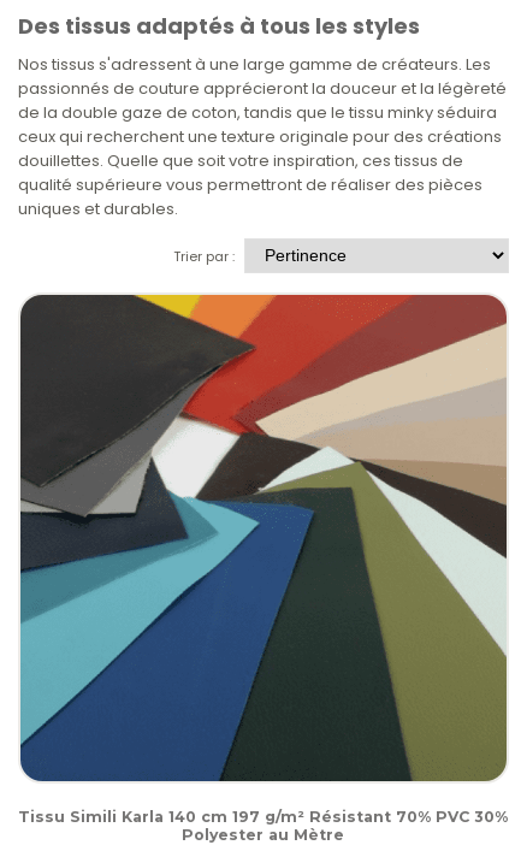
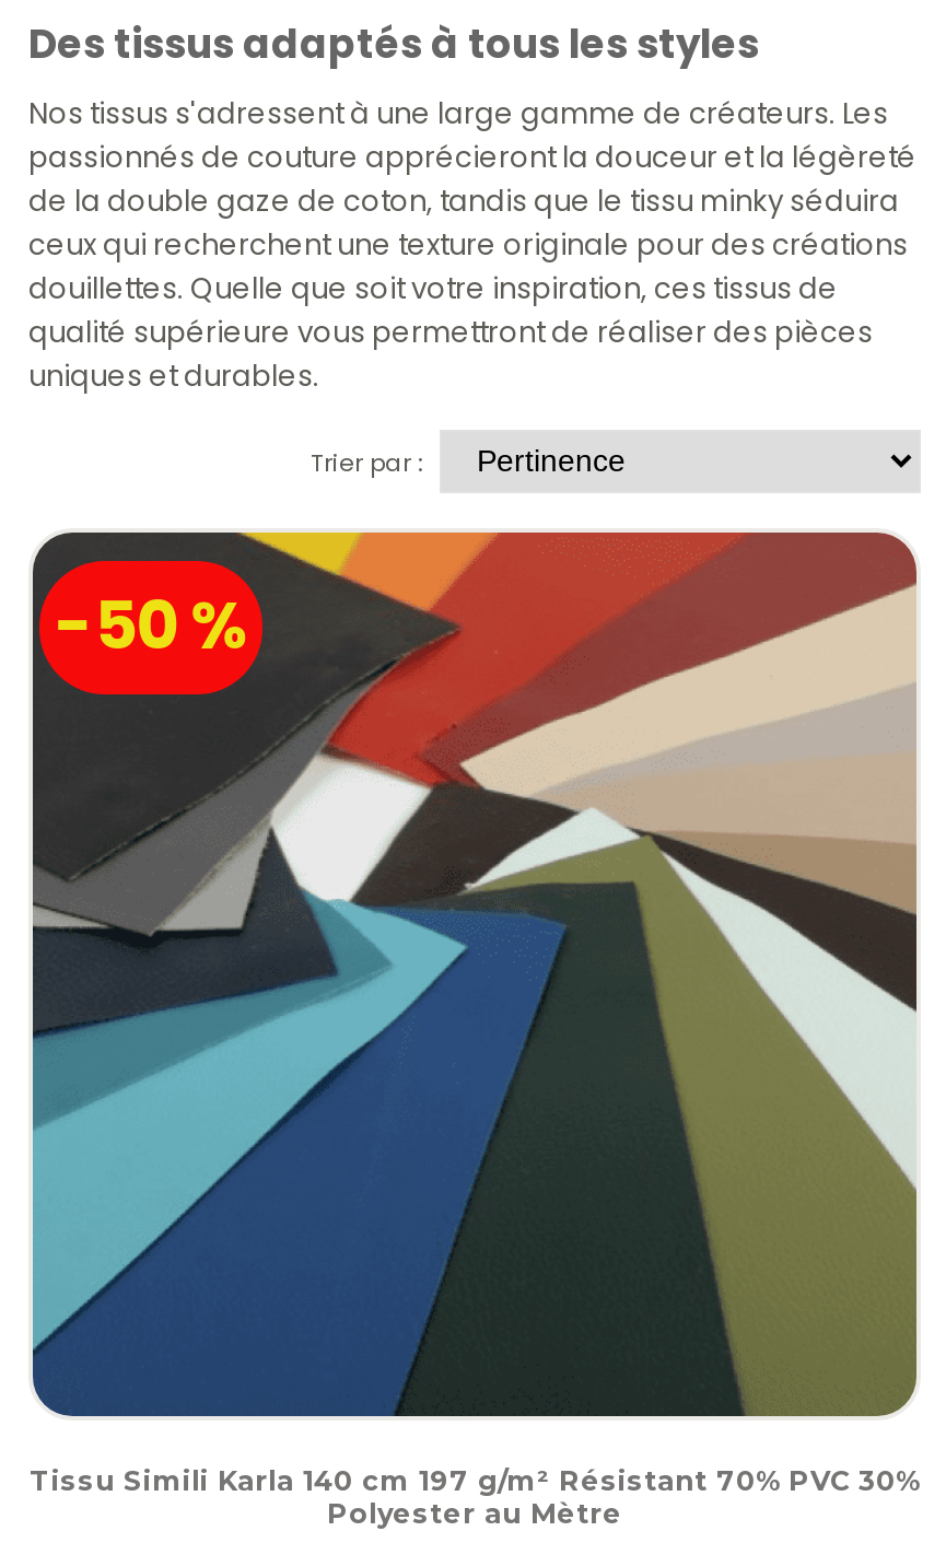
none -> [55,581,247,673] -50 %

